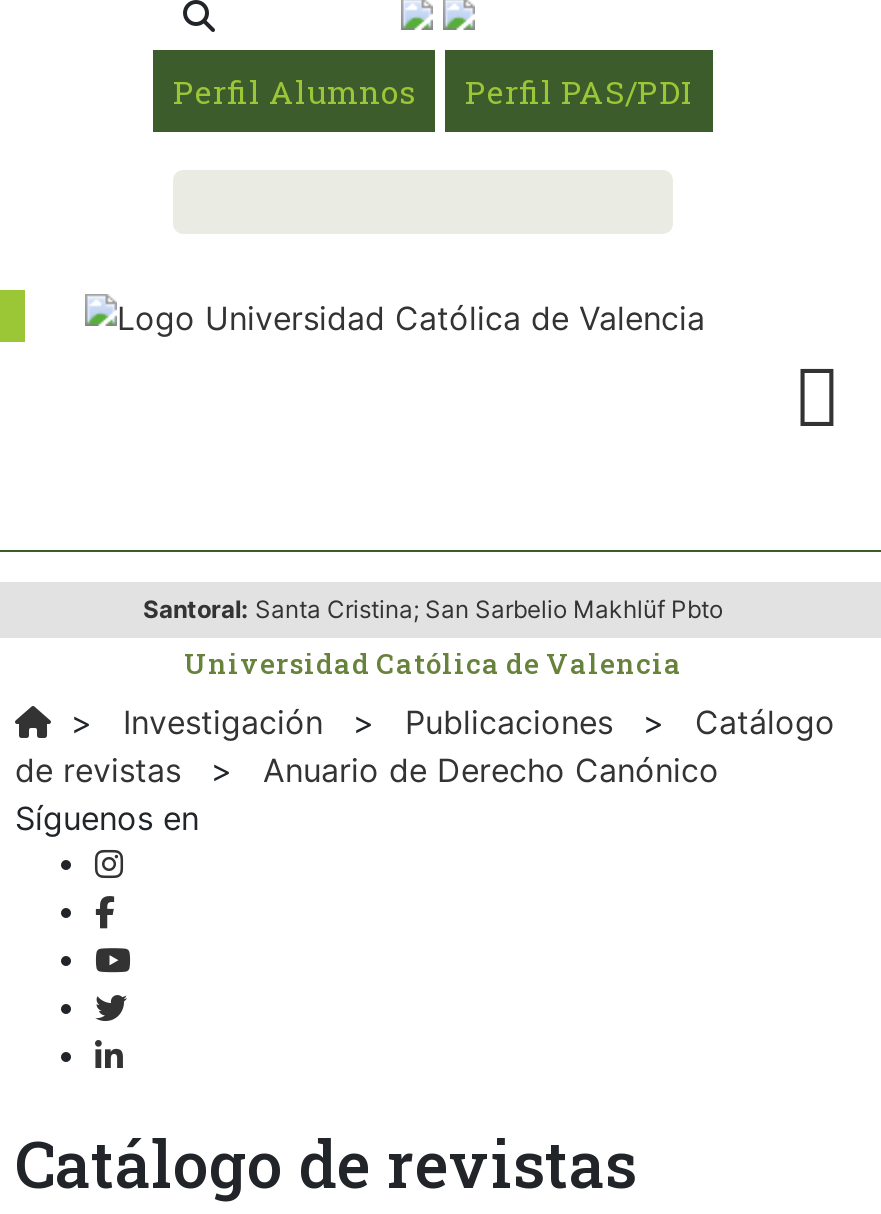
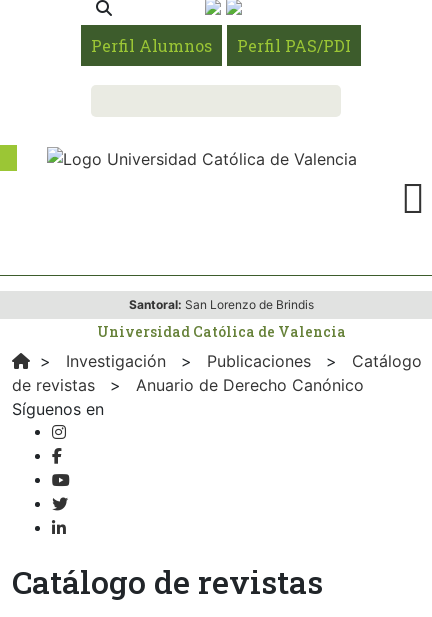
[143,594,723,624] Santoral: Santa Cristina; San Sarbelio Makhlüf Pbto -> [128,297,313,312] Santoral: San Lorenzo de Brindis

